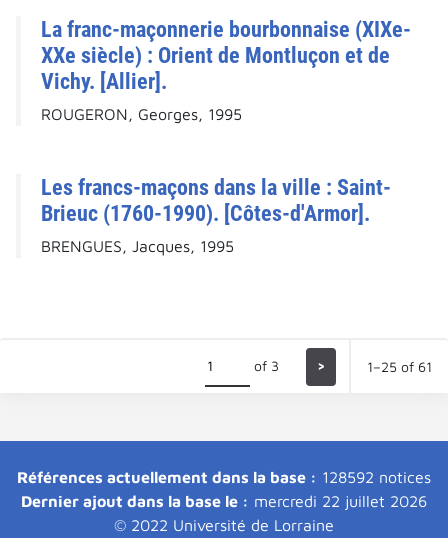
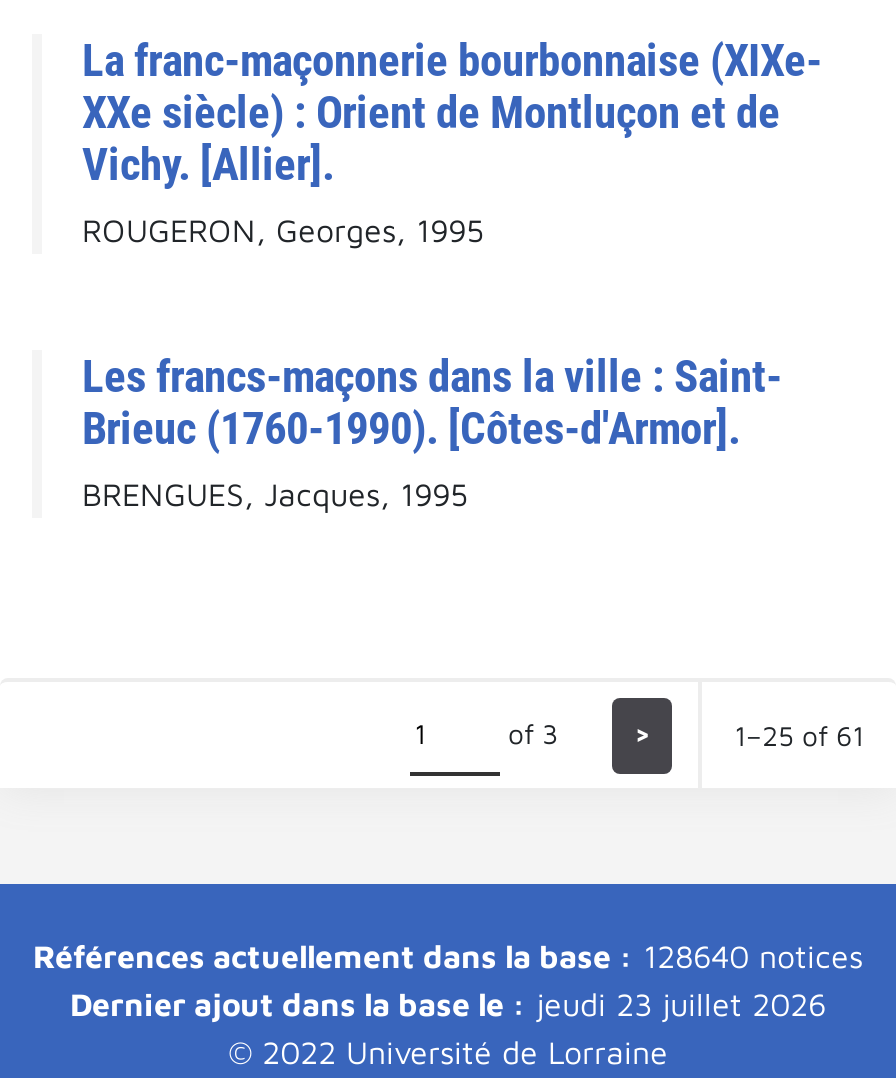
[17,468,431,486] Références actuellement dans la base : 128592 notices -> [33,938,863,974] Références actuellement dans la base : 128640 notices
[21,492,427,510] Dernier ajout dans la base le : mercredi 22 juillet 2026 -> [70,986,826,1022] Dernier ajout dans la base le : jeudi 23 juillet 2026

